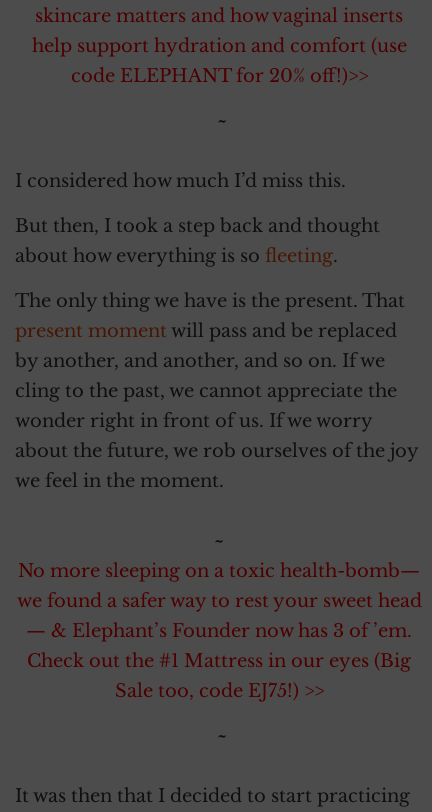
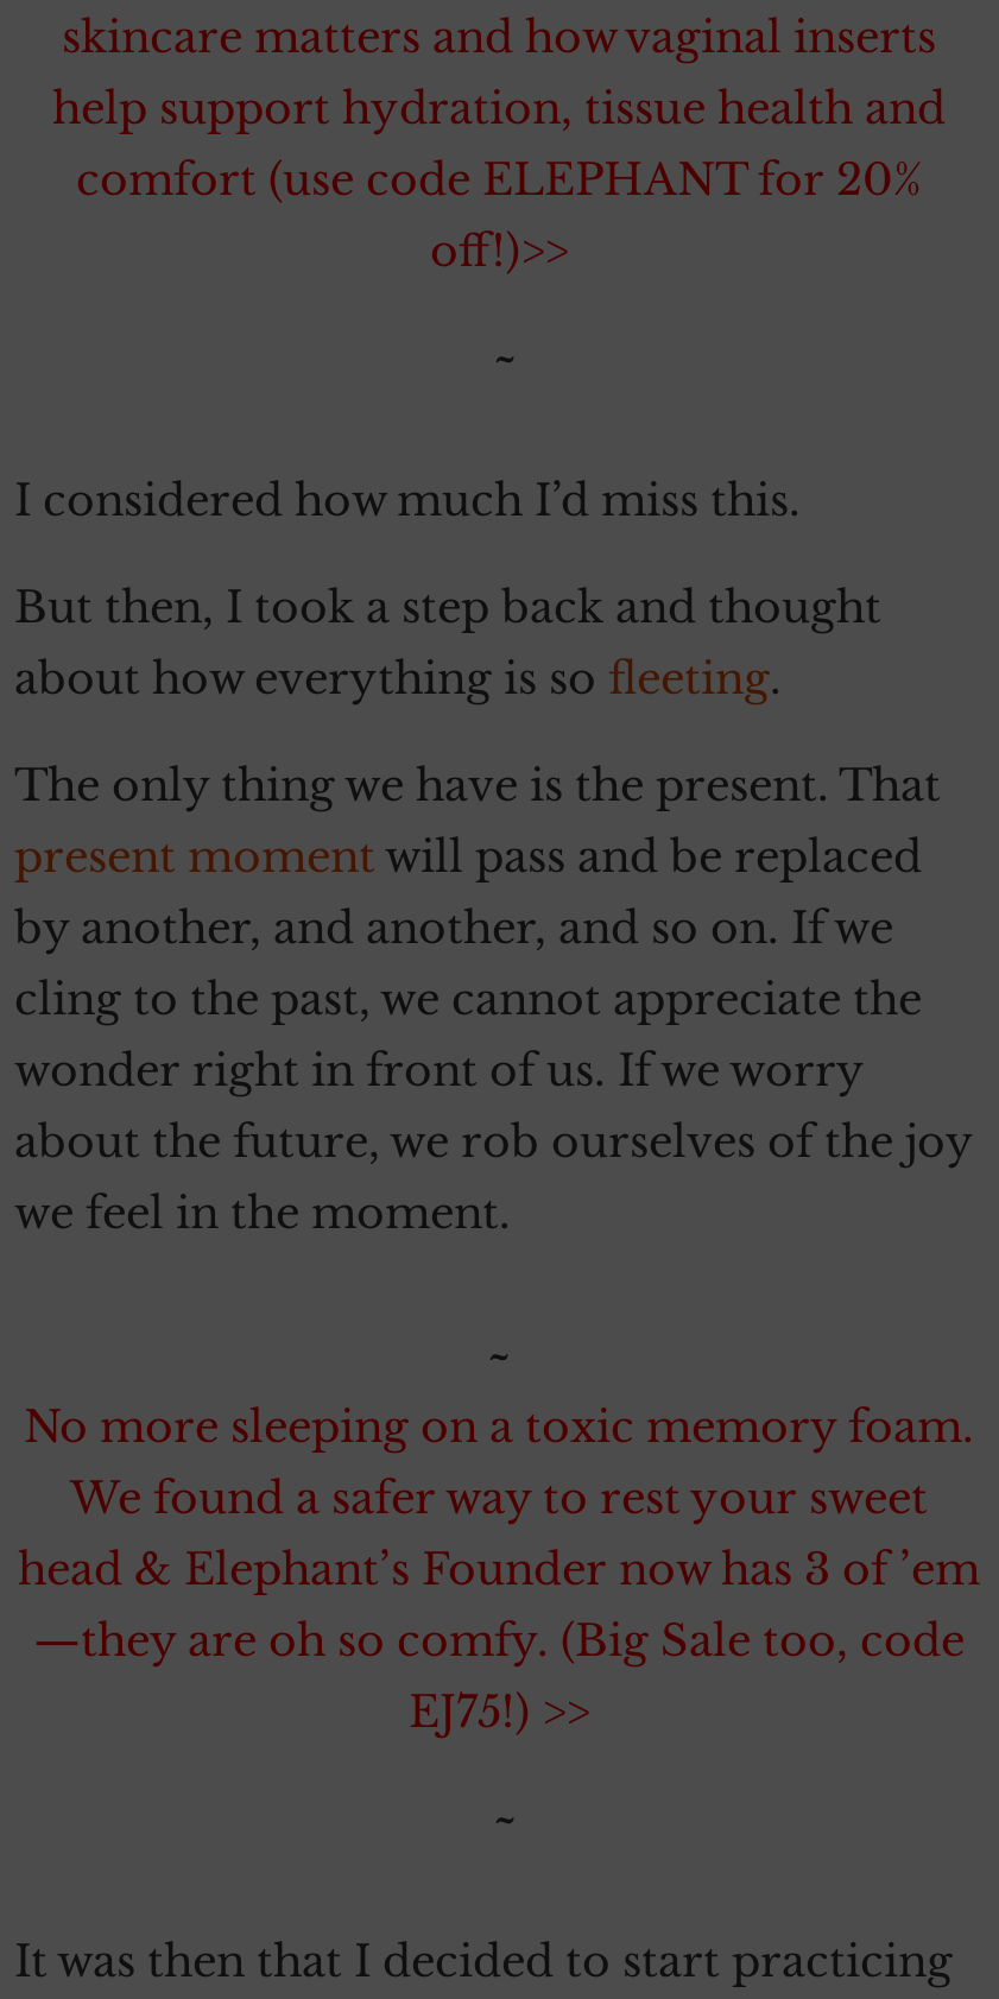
[31,35,406,87] help support hydration and comfort (use | code ELEPHANT for 20% off!)>> -> [52,83,946,278] help support hydration, tissue health and | comfort (use code ELEPHANT for 20% | off!)>>
[16,560,421,702] No more sleeping on a toxic health-bomb— | we found a safer way to rest your sweet head | — & Elephant’s Founder now has 3 of ’em. | Check out the #1 Mattress in our eyes (Big | Sale too, code EJ75!) >> -> [18,1402,980,1739] No more sleeping on a toxic memory foam. | We found a safer way to rest your sweet | head & Elephant’s Founder now has 3 of ’em | —they are oh so comfy. (Big Sale too, code | EJ75!) >>

